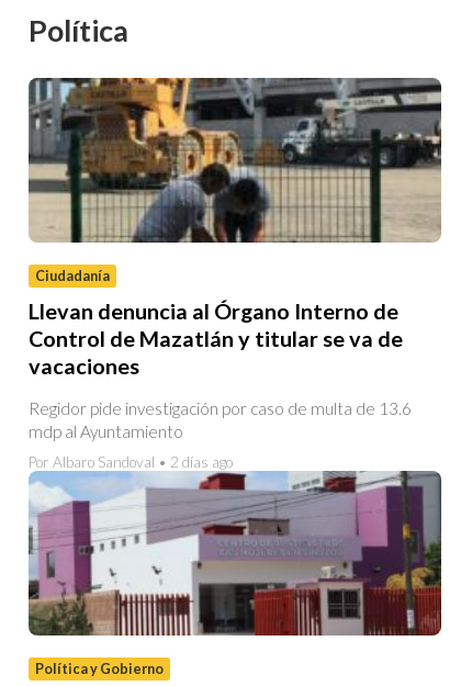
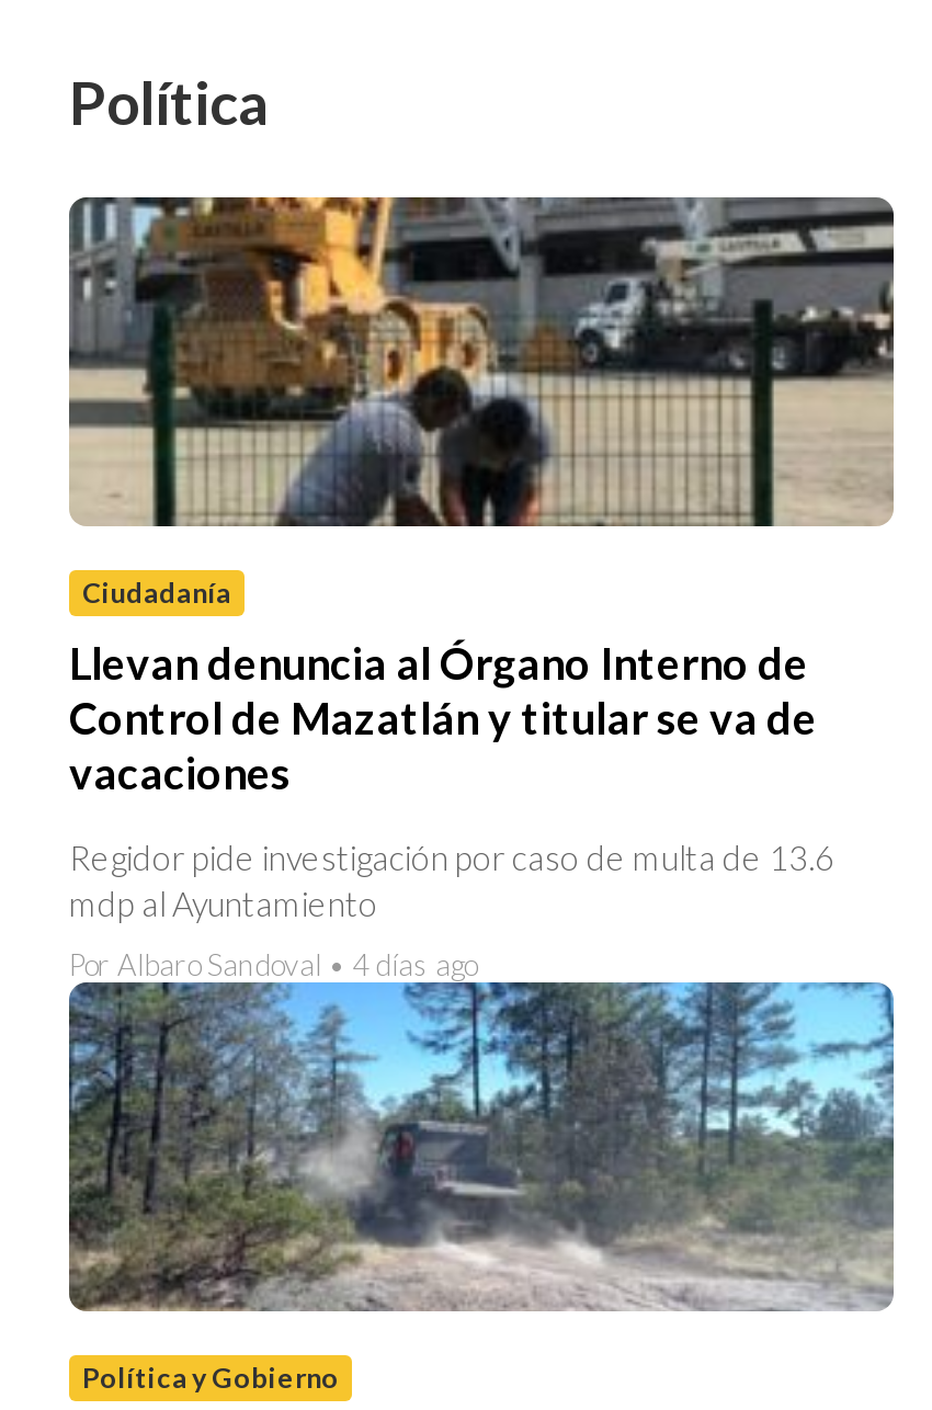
[29,453,442,637] [image] | Por Albaro Sandoval • 2 días ago -> [67,947,896,1311] [image] | Por Albaro Sandoval • 4 días ago

